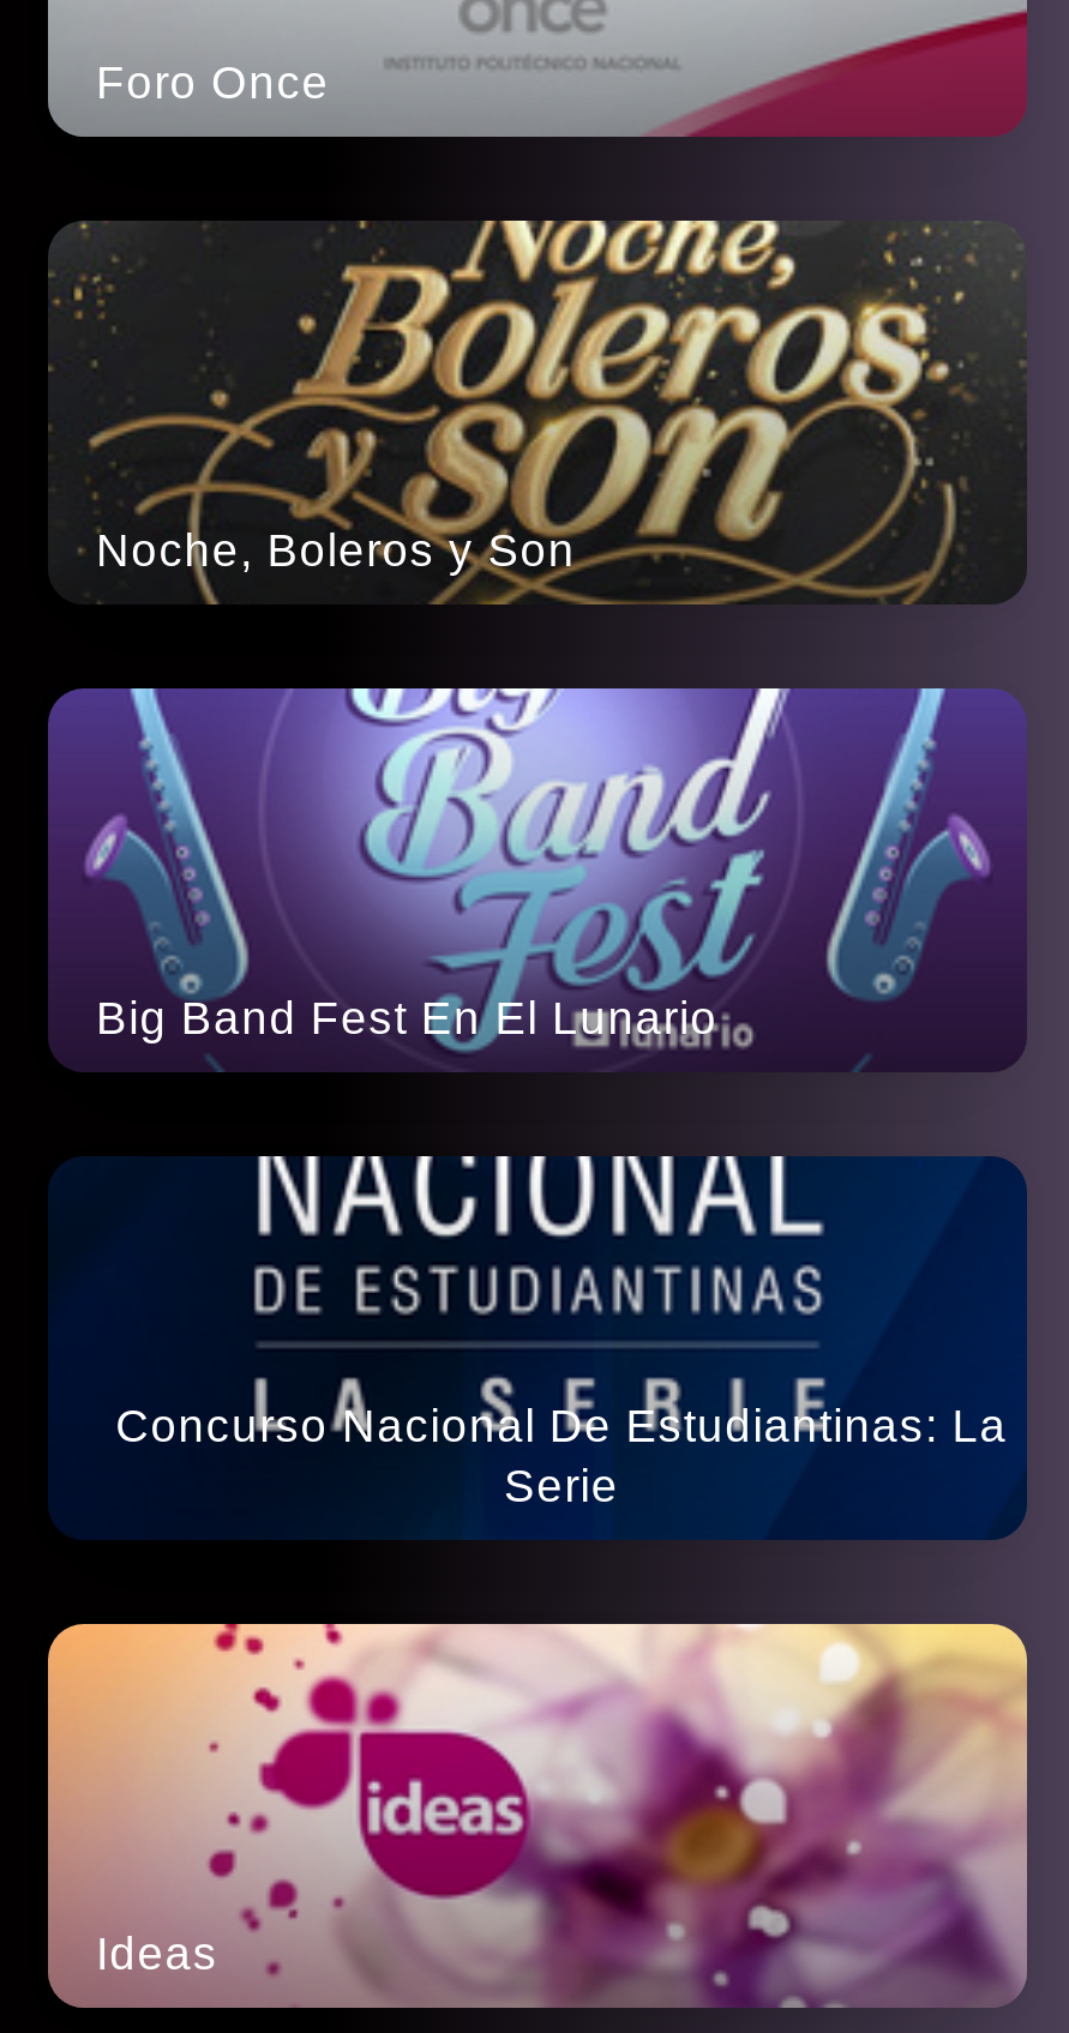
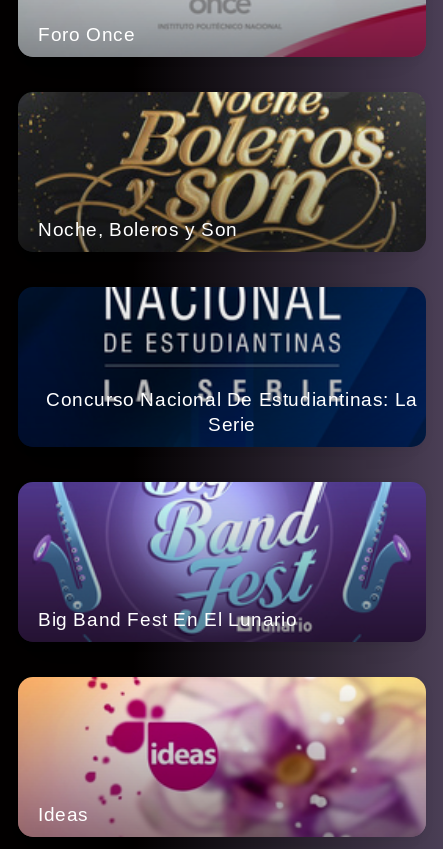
moved [48,686,1027,1072] -> [18,481,426,641]: [image] | Big Band Fest En El Lunario
moved [115,1139,1008,1511] -> [46,280,418,435]: [image] | Concurso Nacional De Estudiantinas: La | Serie

